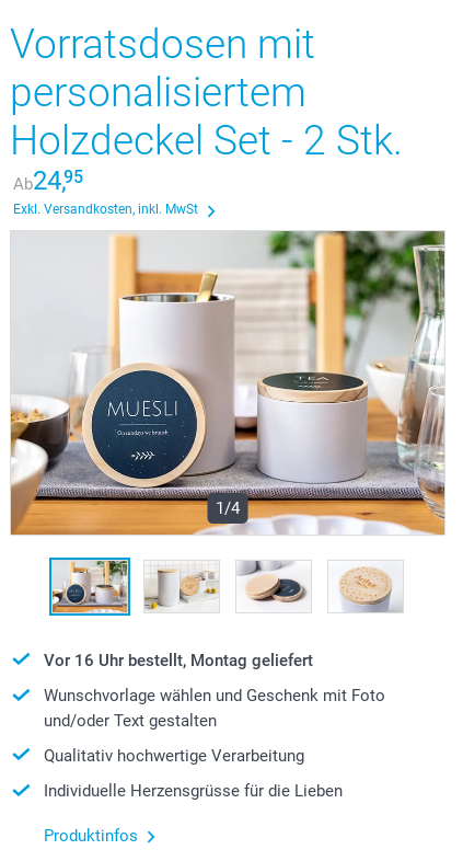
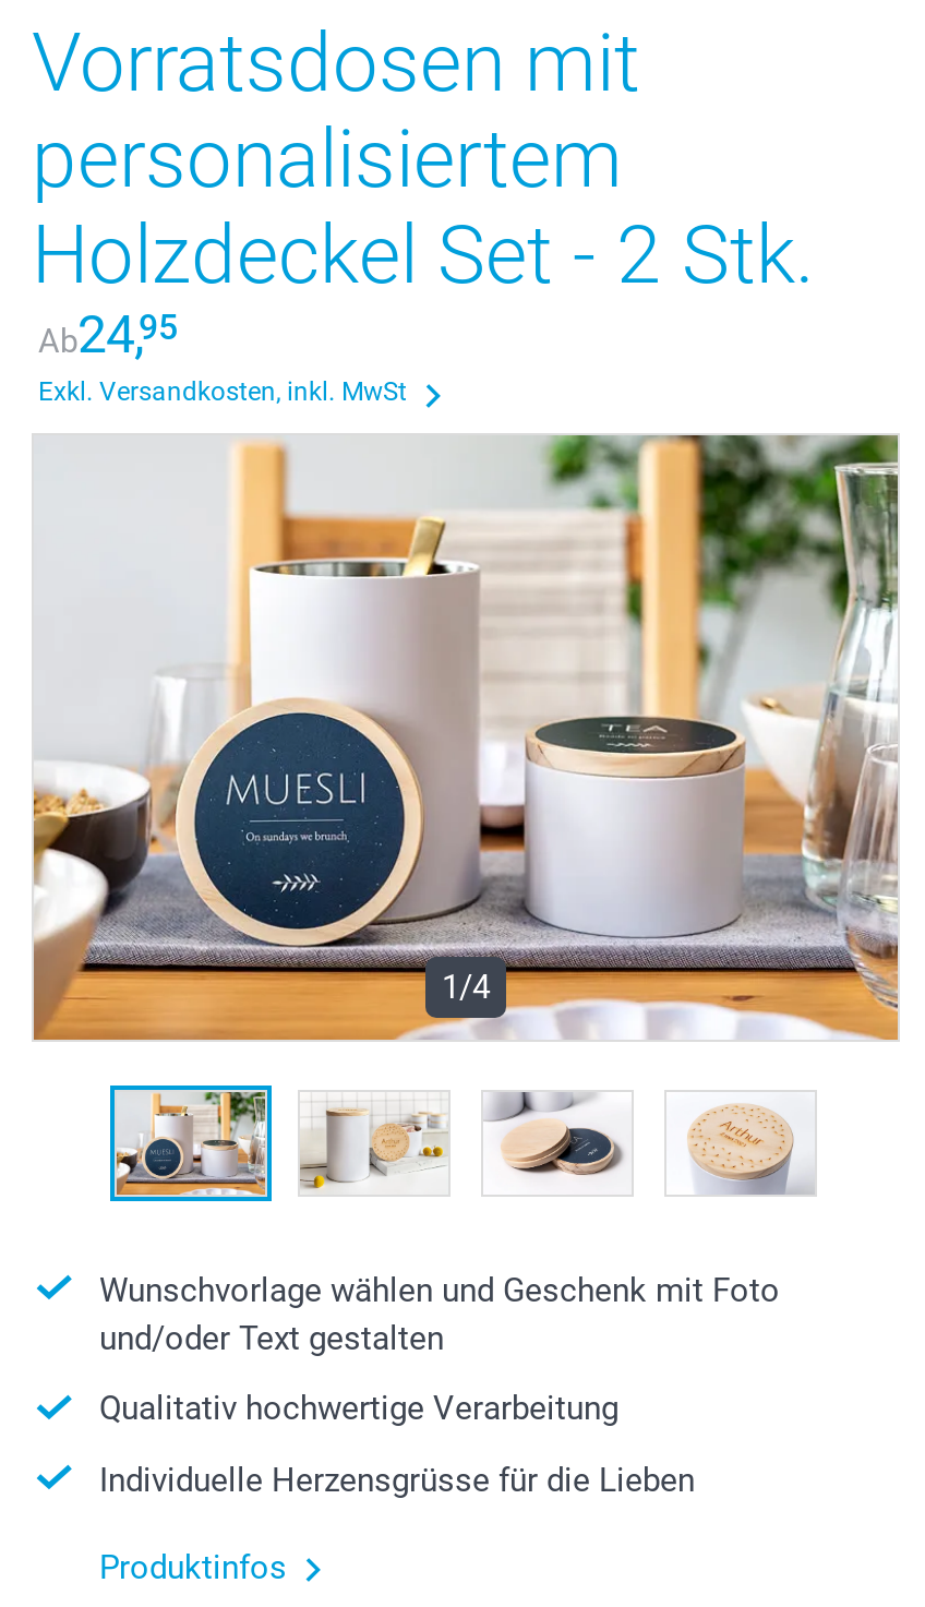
[44,650,313,670] Vor 16 Uhr bestellt, Montag geliefert -> none

